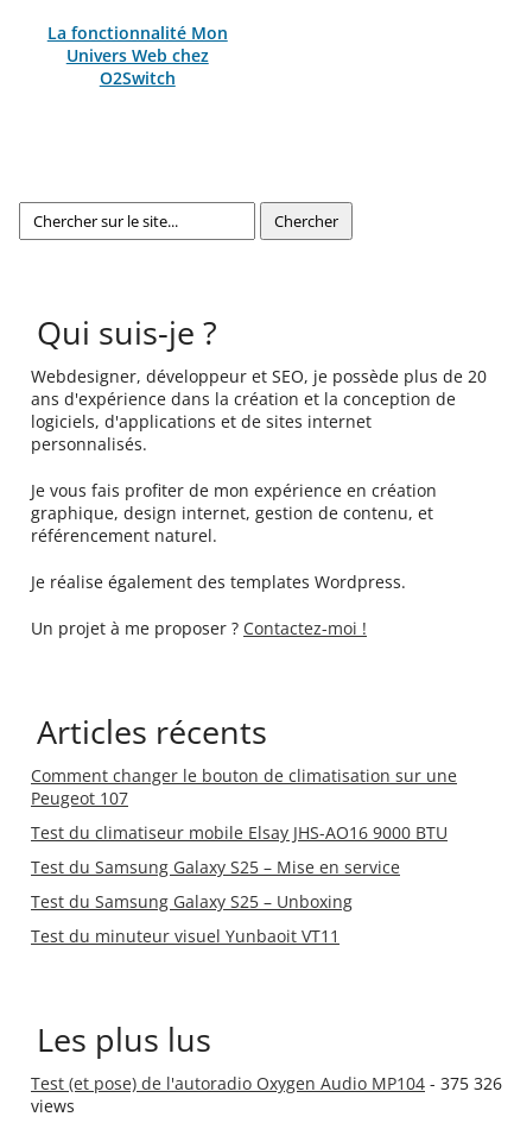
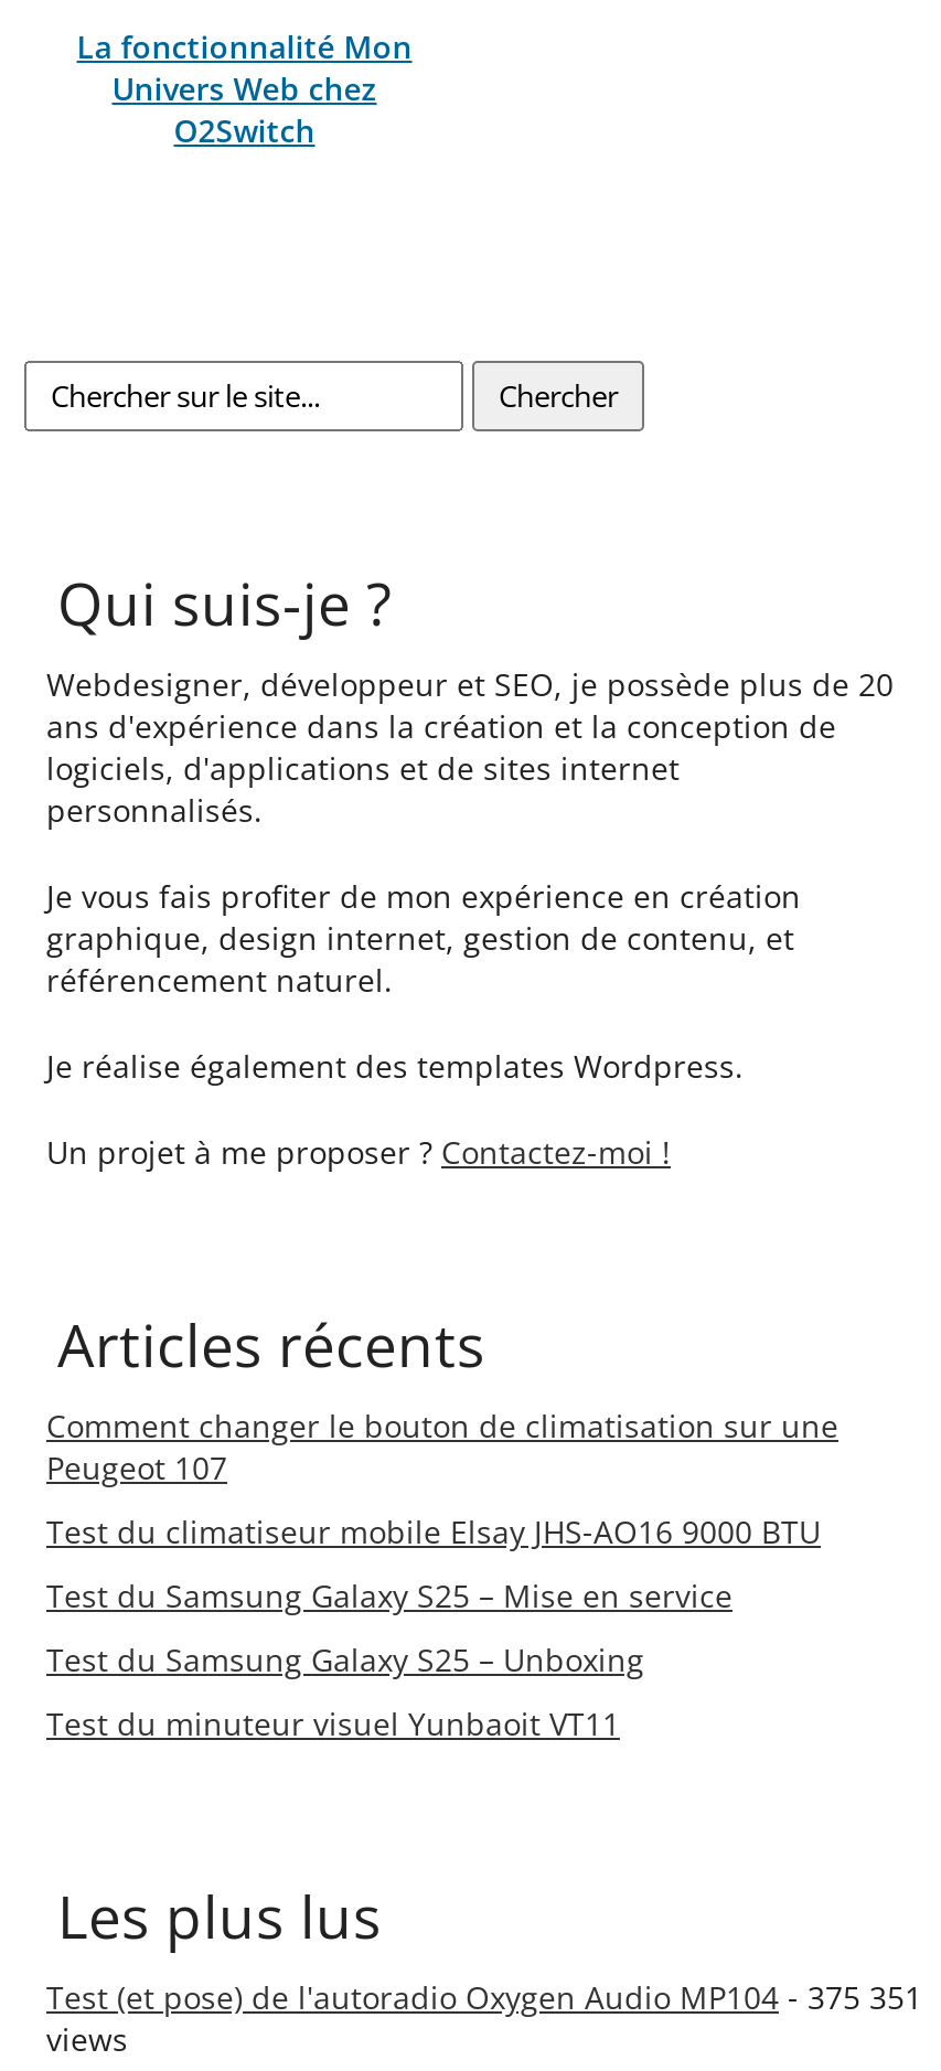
[31,1072,502,1094] Test (et pose) de l'autoradio Oxygen Audio MP104 - 375 326 -> [46,1976,922,2018] Test (et pose) de l'autoradio Oxygen Audio MP104 - 375 351

